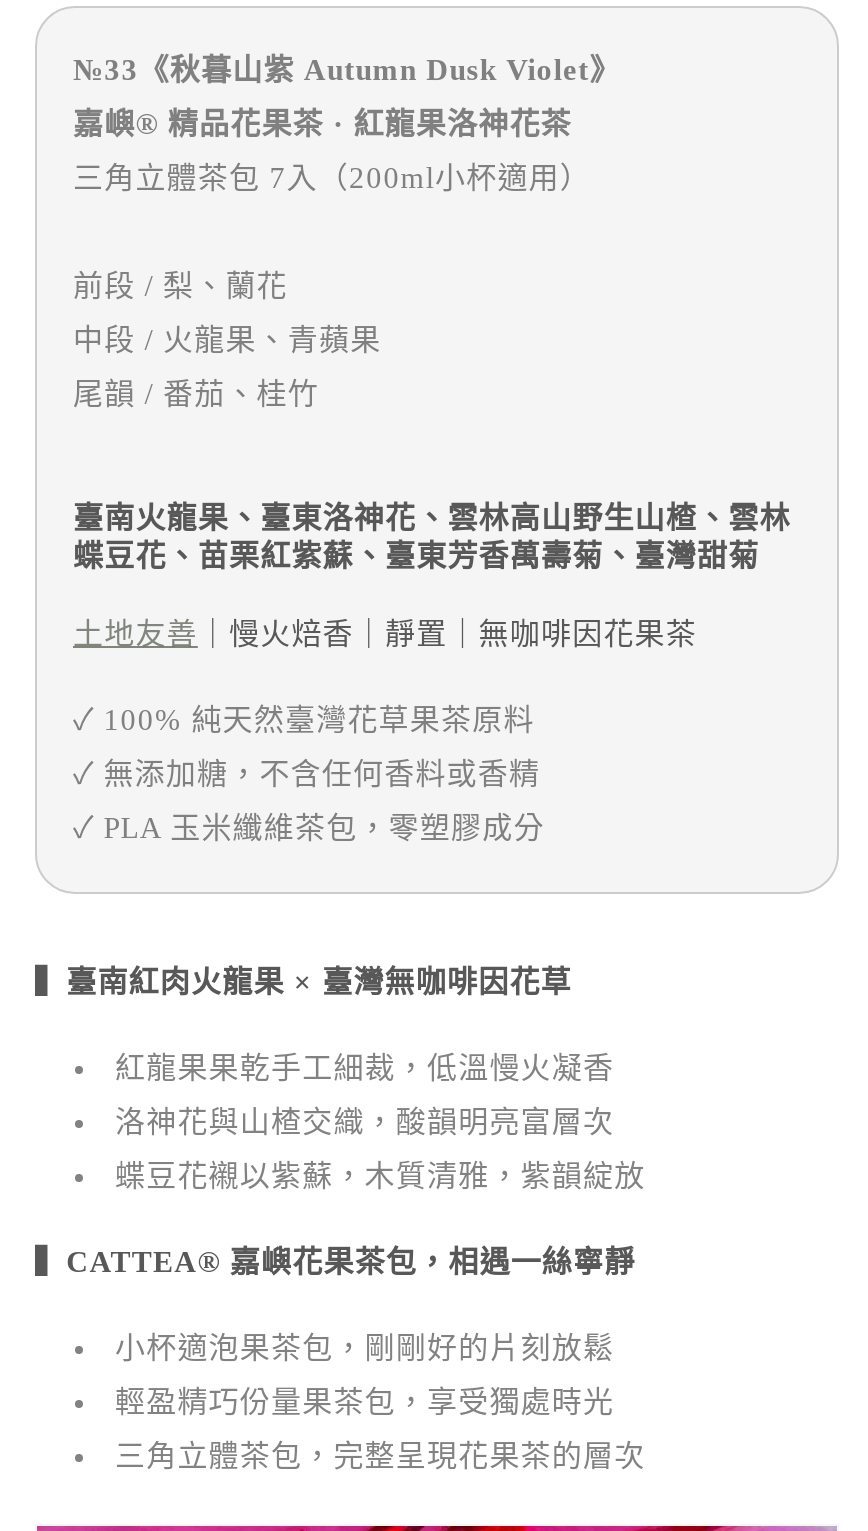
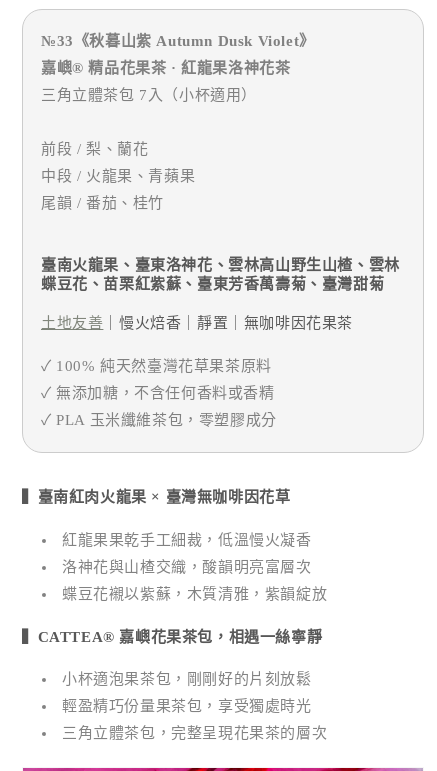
[73,163,591,195] 三角立體茶包 7入（200ml小杯適用） -> [41,87,257,103] 三角立體茶包 7入（小杯適用）

